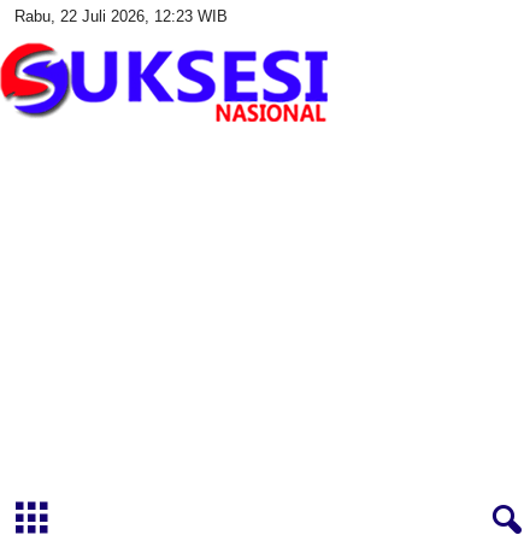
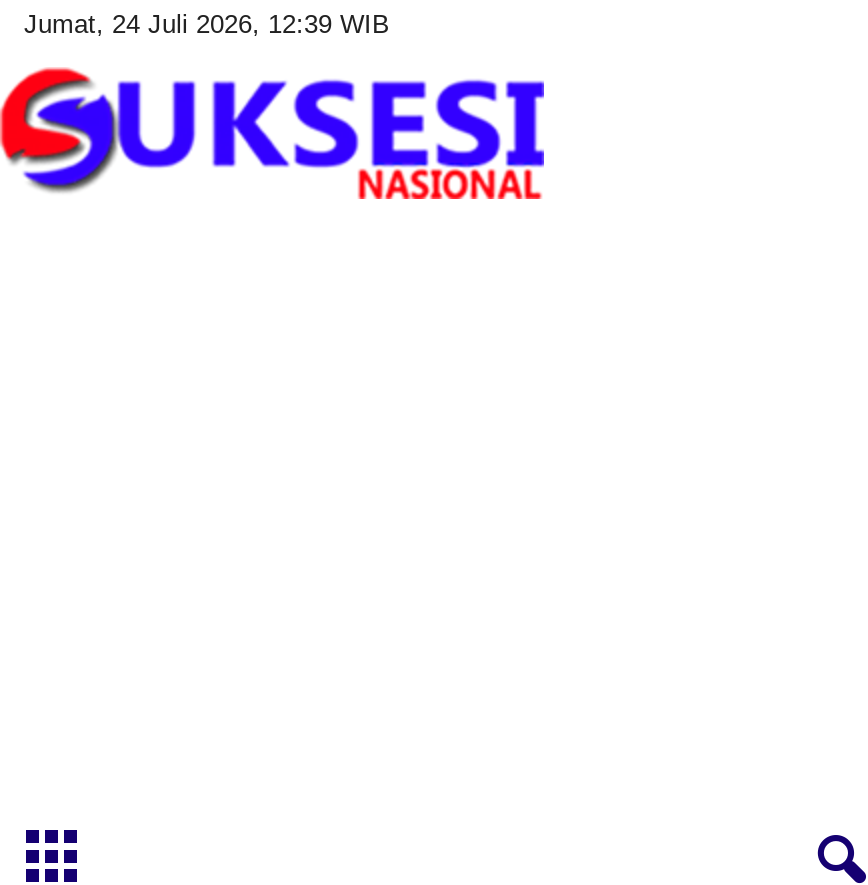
[14,7,228,25] Rabu, 22 Juli 2026, 12:23 WIB -> [24,9,390,39] Jumat, 24 Juli 2026, 12:39 WIB

